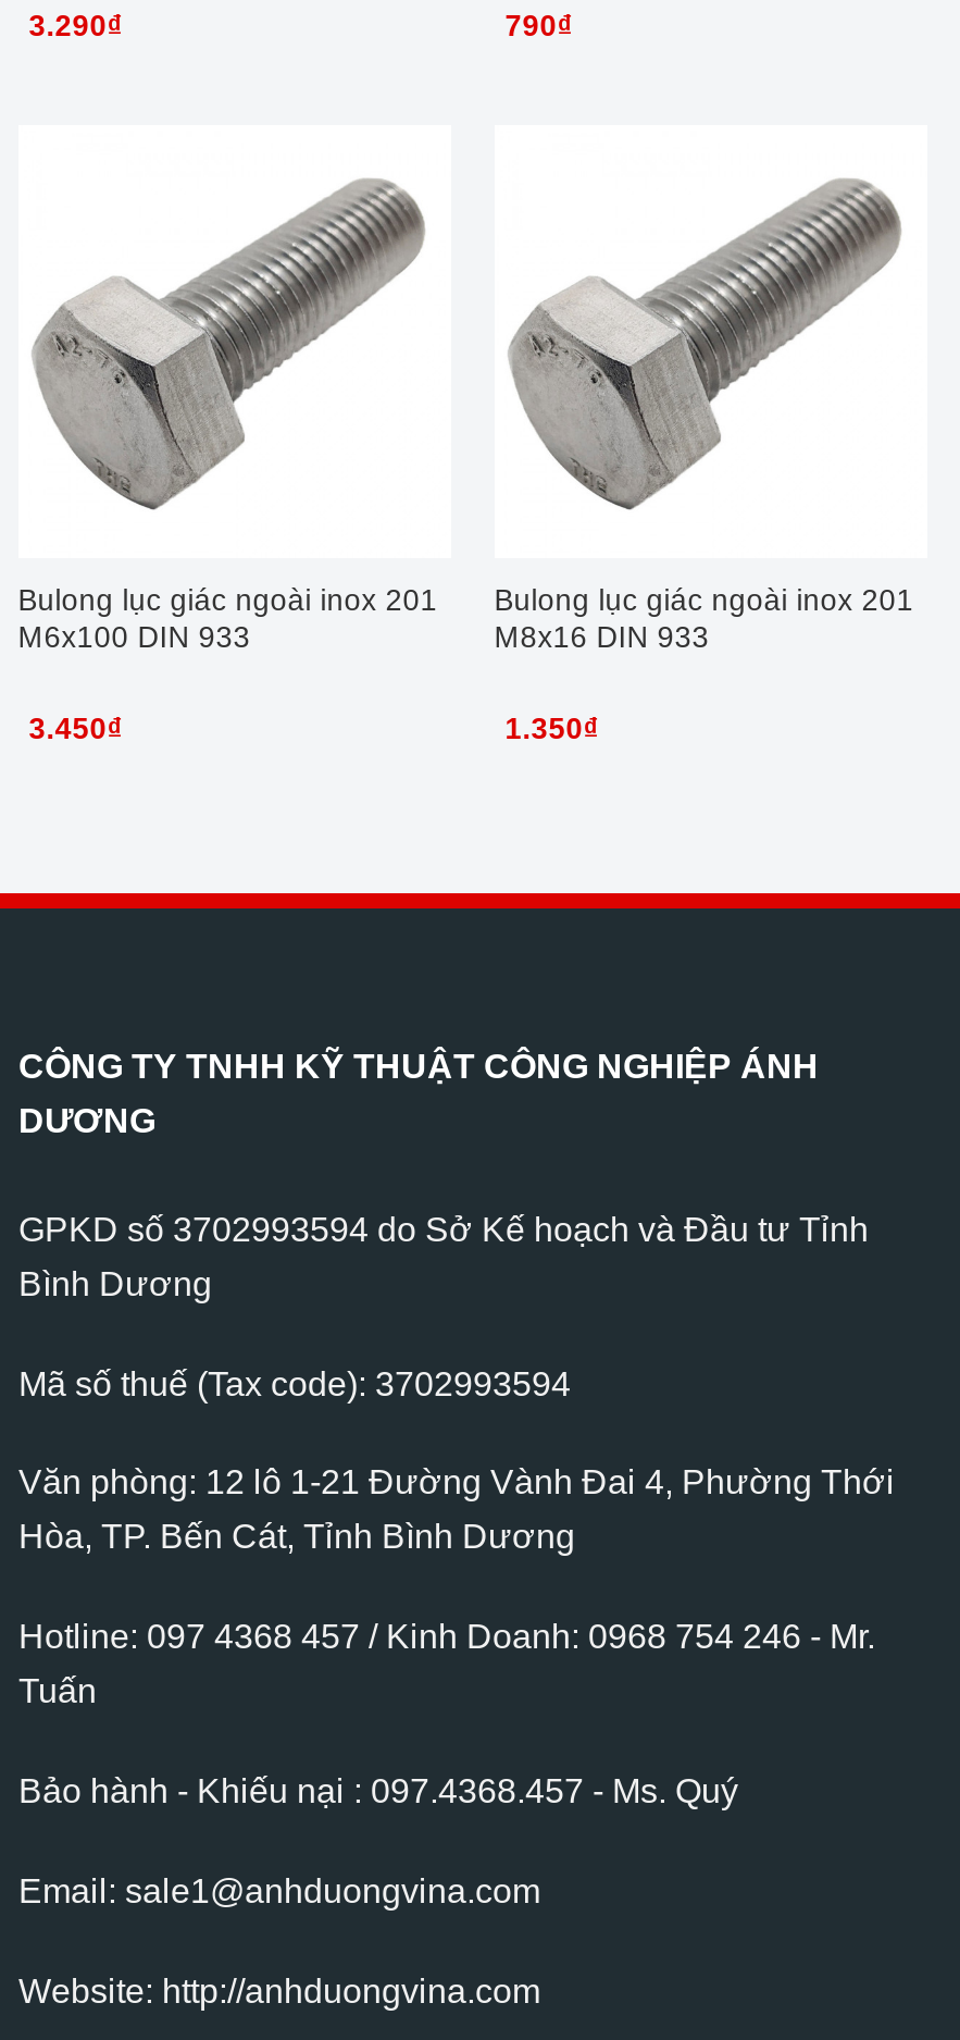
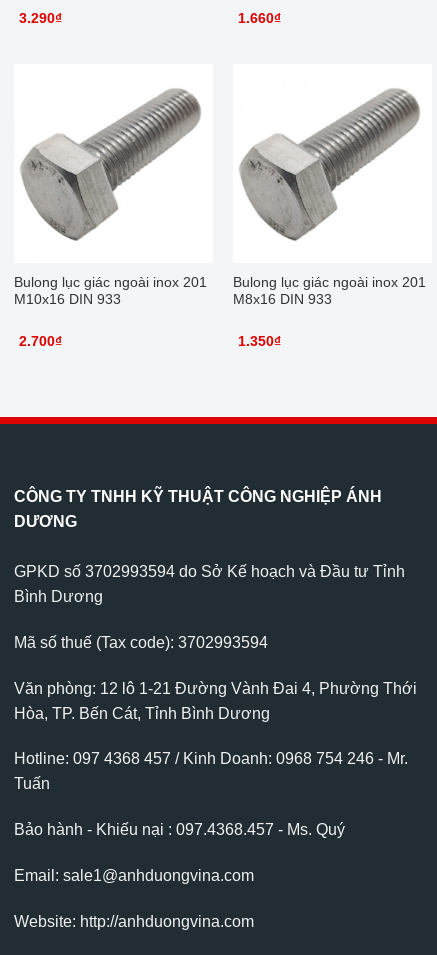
[505,10,573,43] 790₫ -> [238,11,281,26] 1.660₫
[18,621,251,654] M6x100 DIN 933 -> [14,292,121,307] M10x16 DIN 933
[29,713,122,746] 3.450₫ -> [19,334,62,349] 2.700₫

